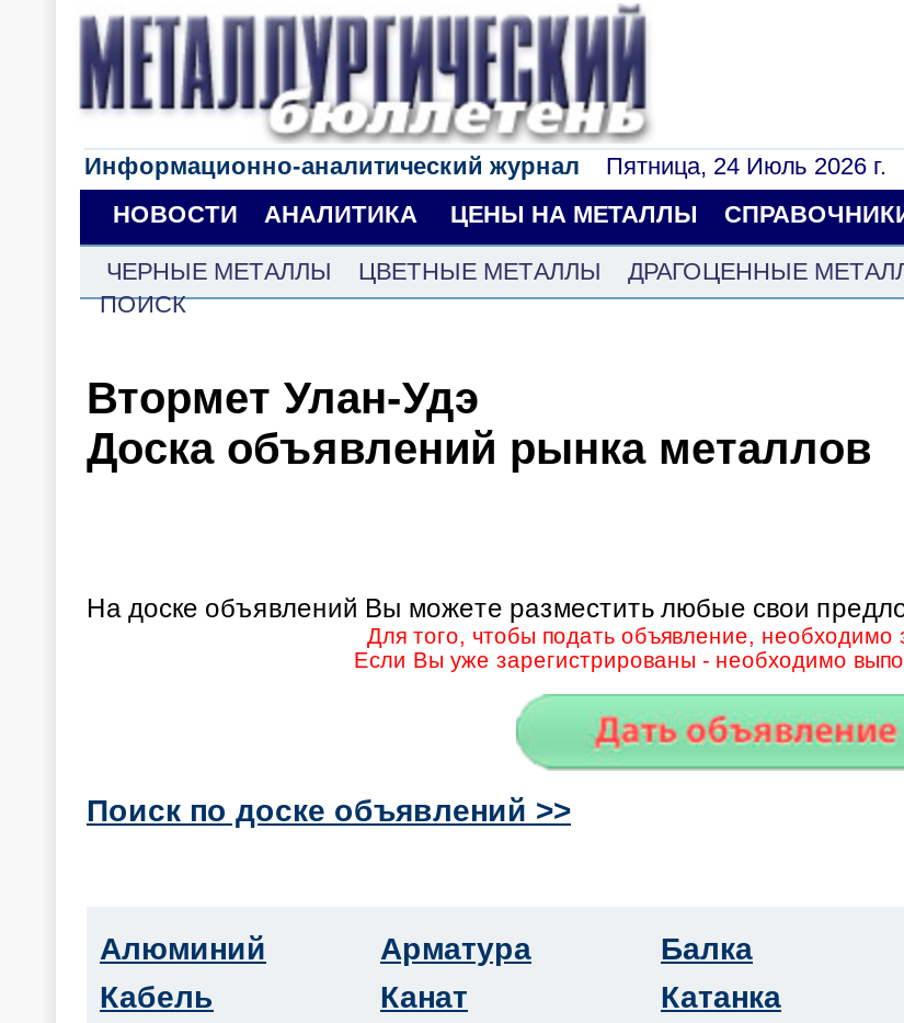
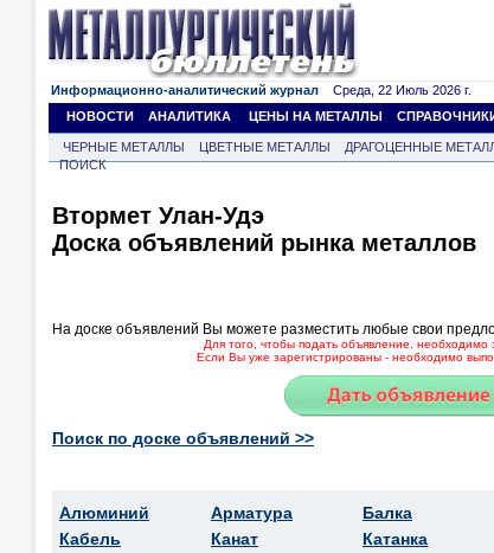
[84,152,886,179] Информационно-аналитический журнал Пятница, 24 Июль 2026 г. -> [51,83,471,97] Информационно-аналитический журнал Среда, 22 Июль 2026 г.

